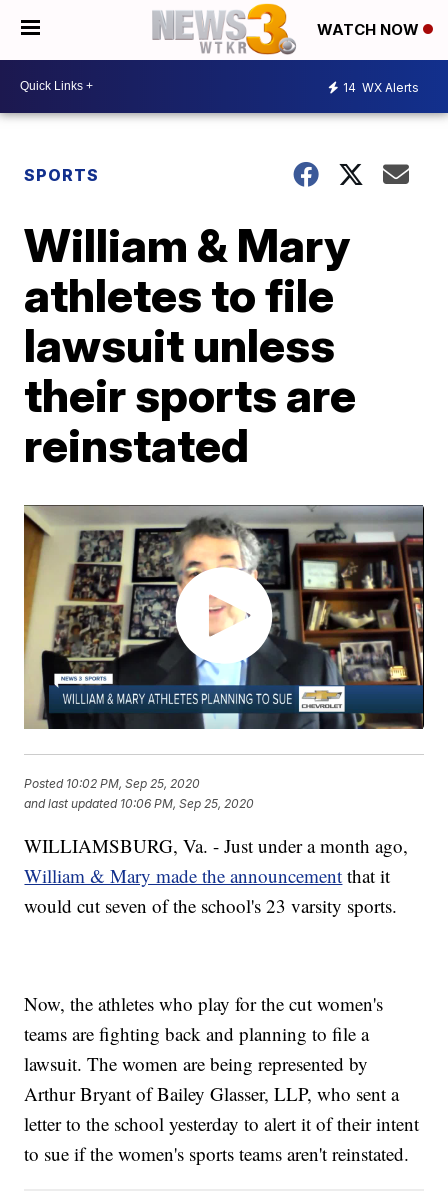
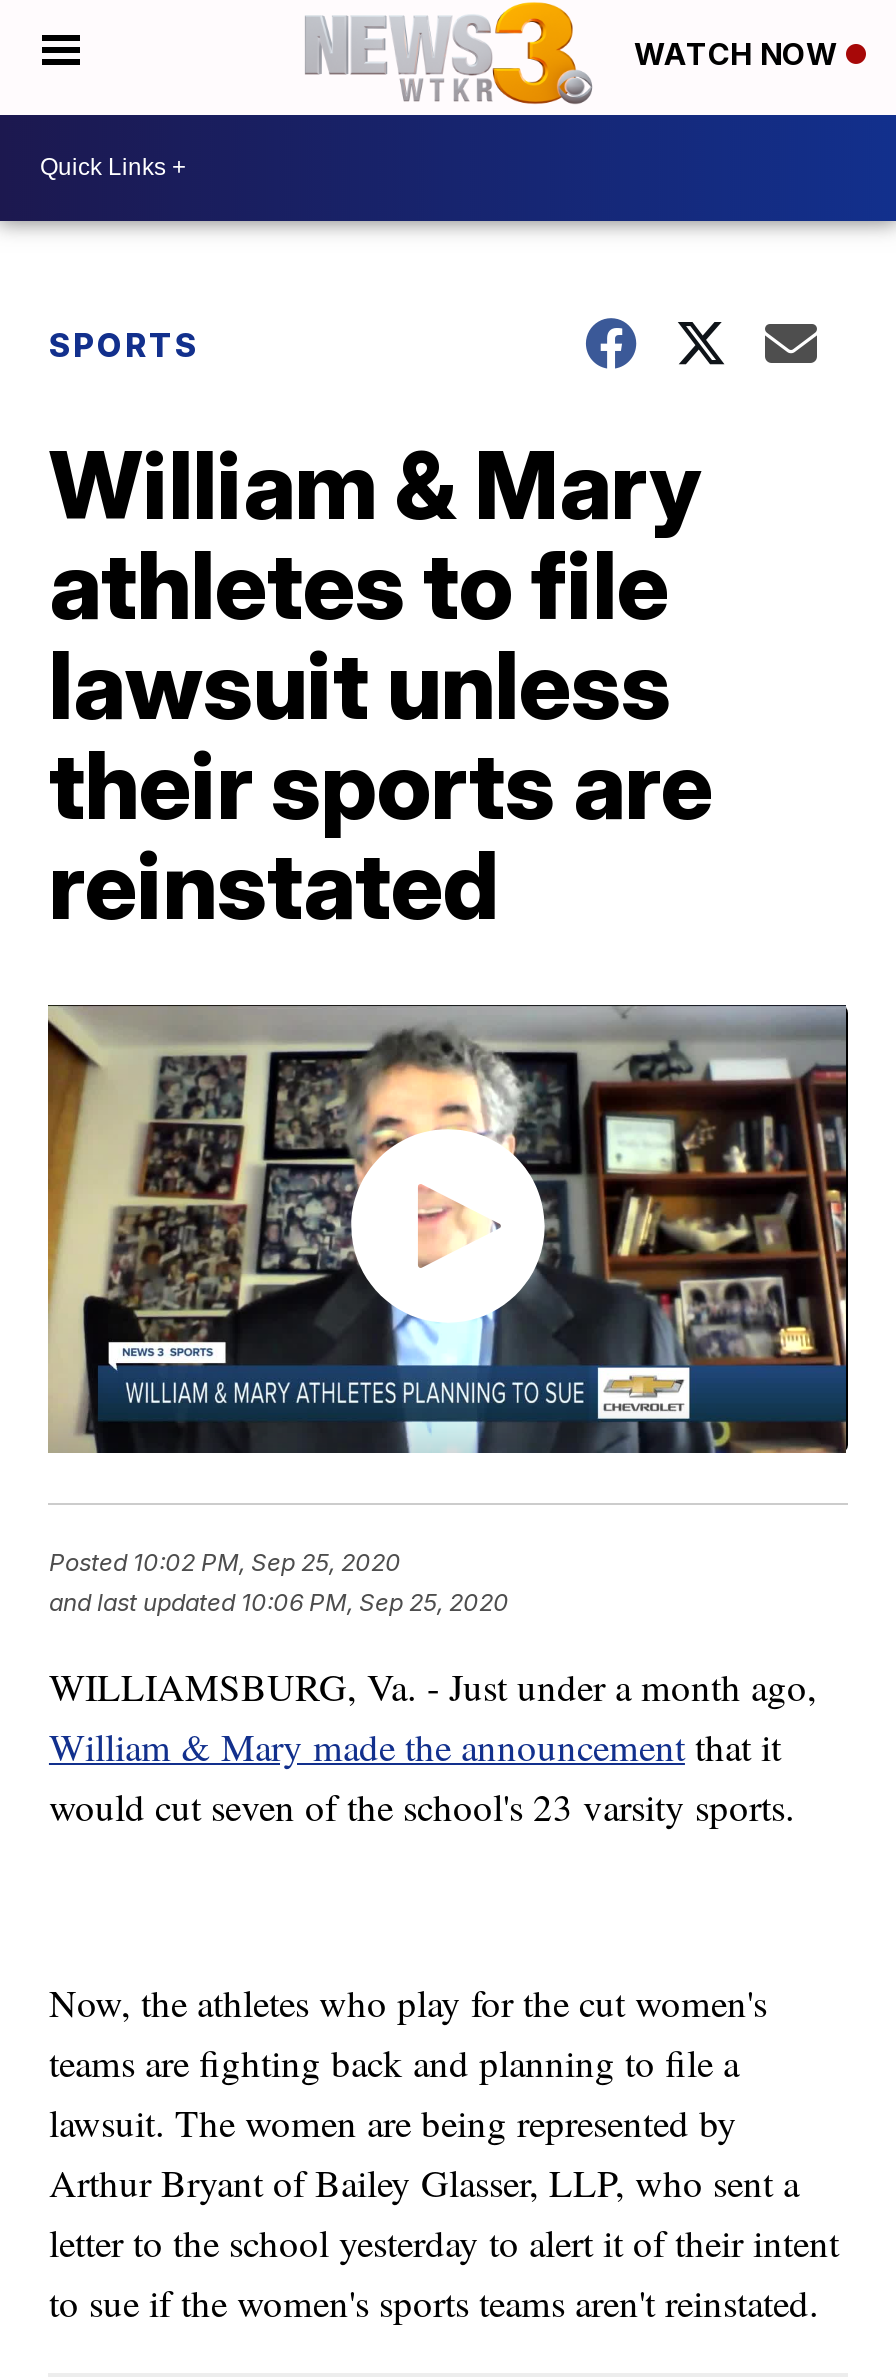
[343,80,419,95] 14 WX Alerts -> none

